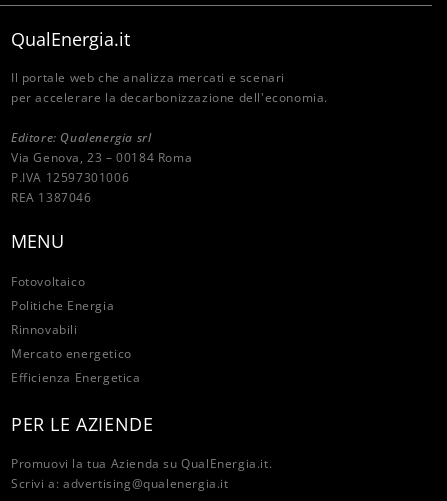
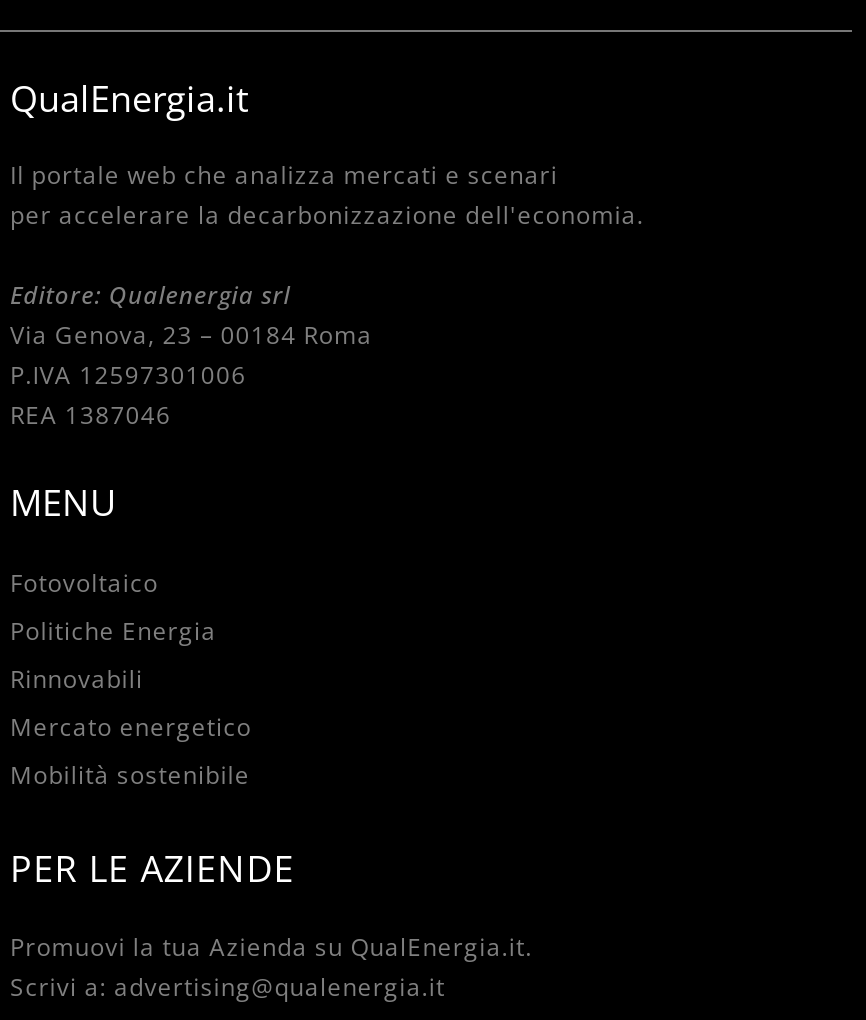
[11,369,141,386] Efficienza Energetica -> [10,758,250,792] Mobilità sostenibile

